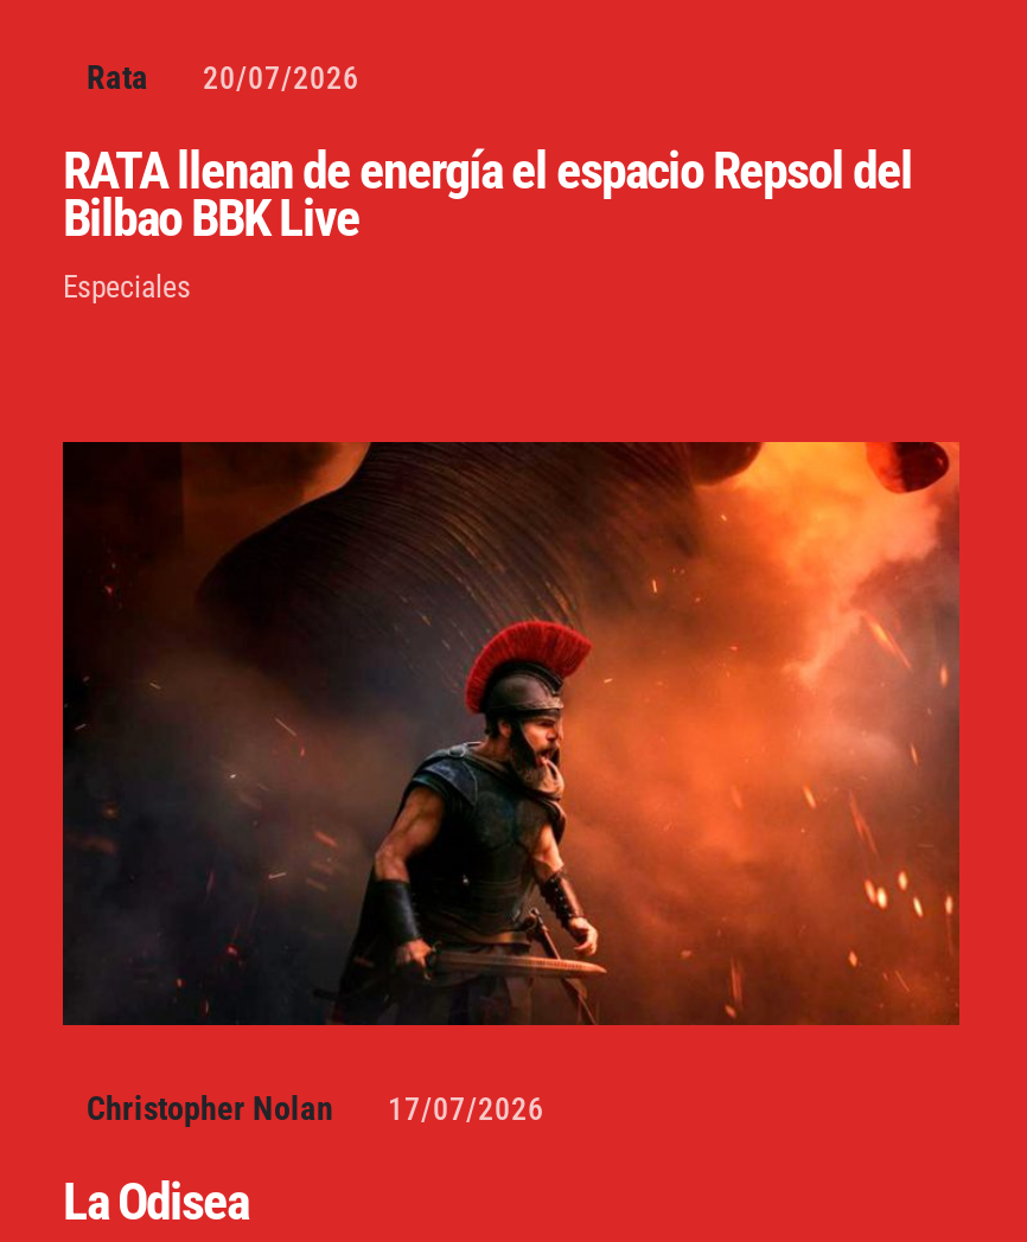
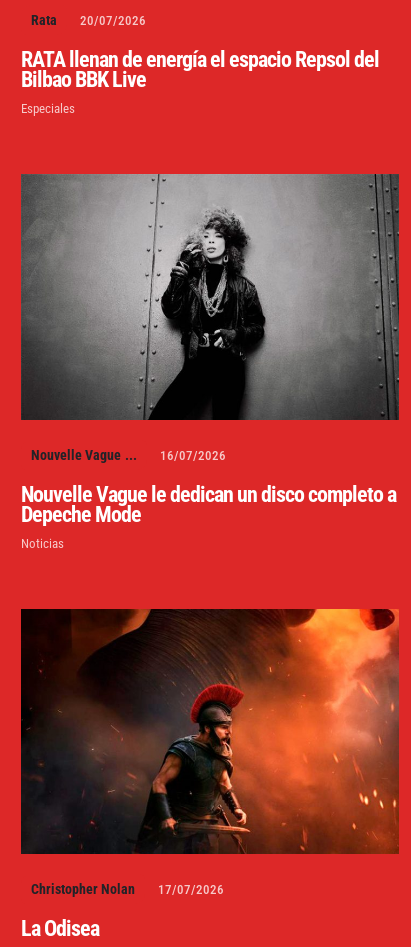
none -> [21,173,400,551] [image] | Nouvelle Vague ... | 16/07/2026 | Nouvelle Vague le dedican un disco completo a | Depeche Mode | Noticias

